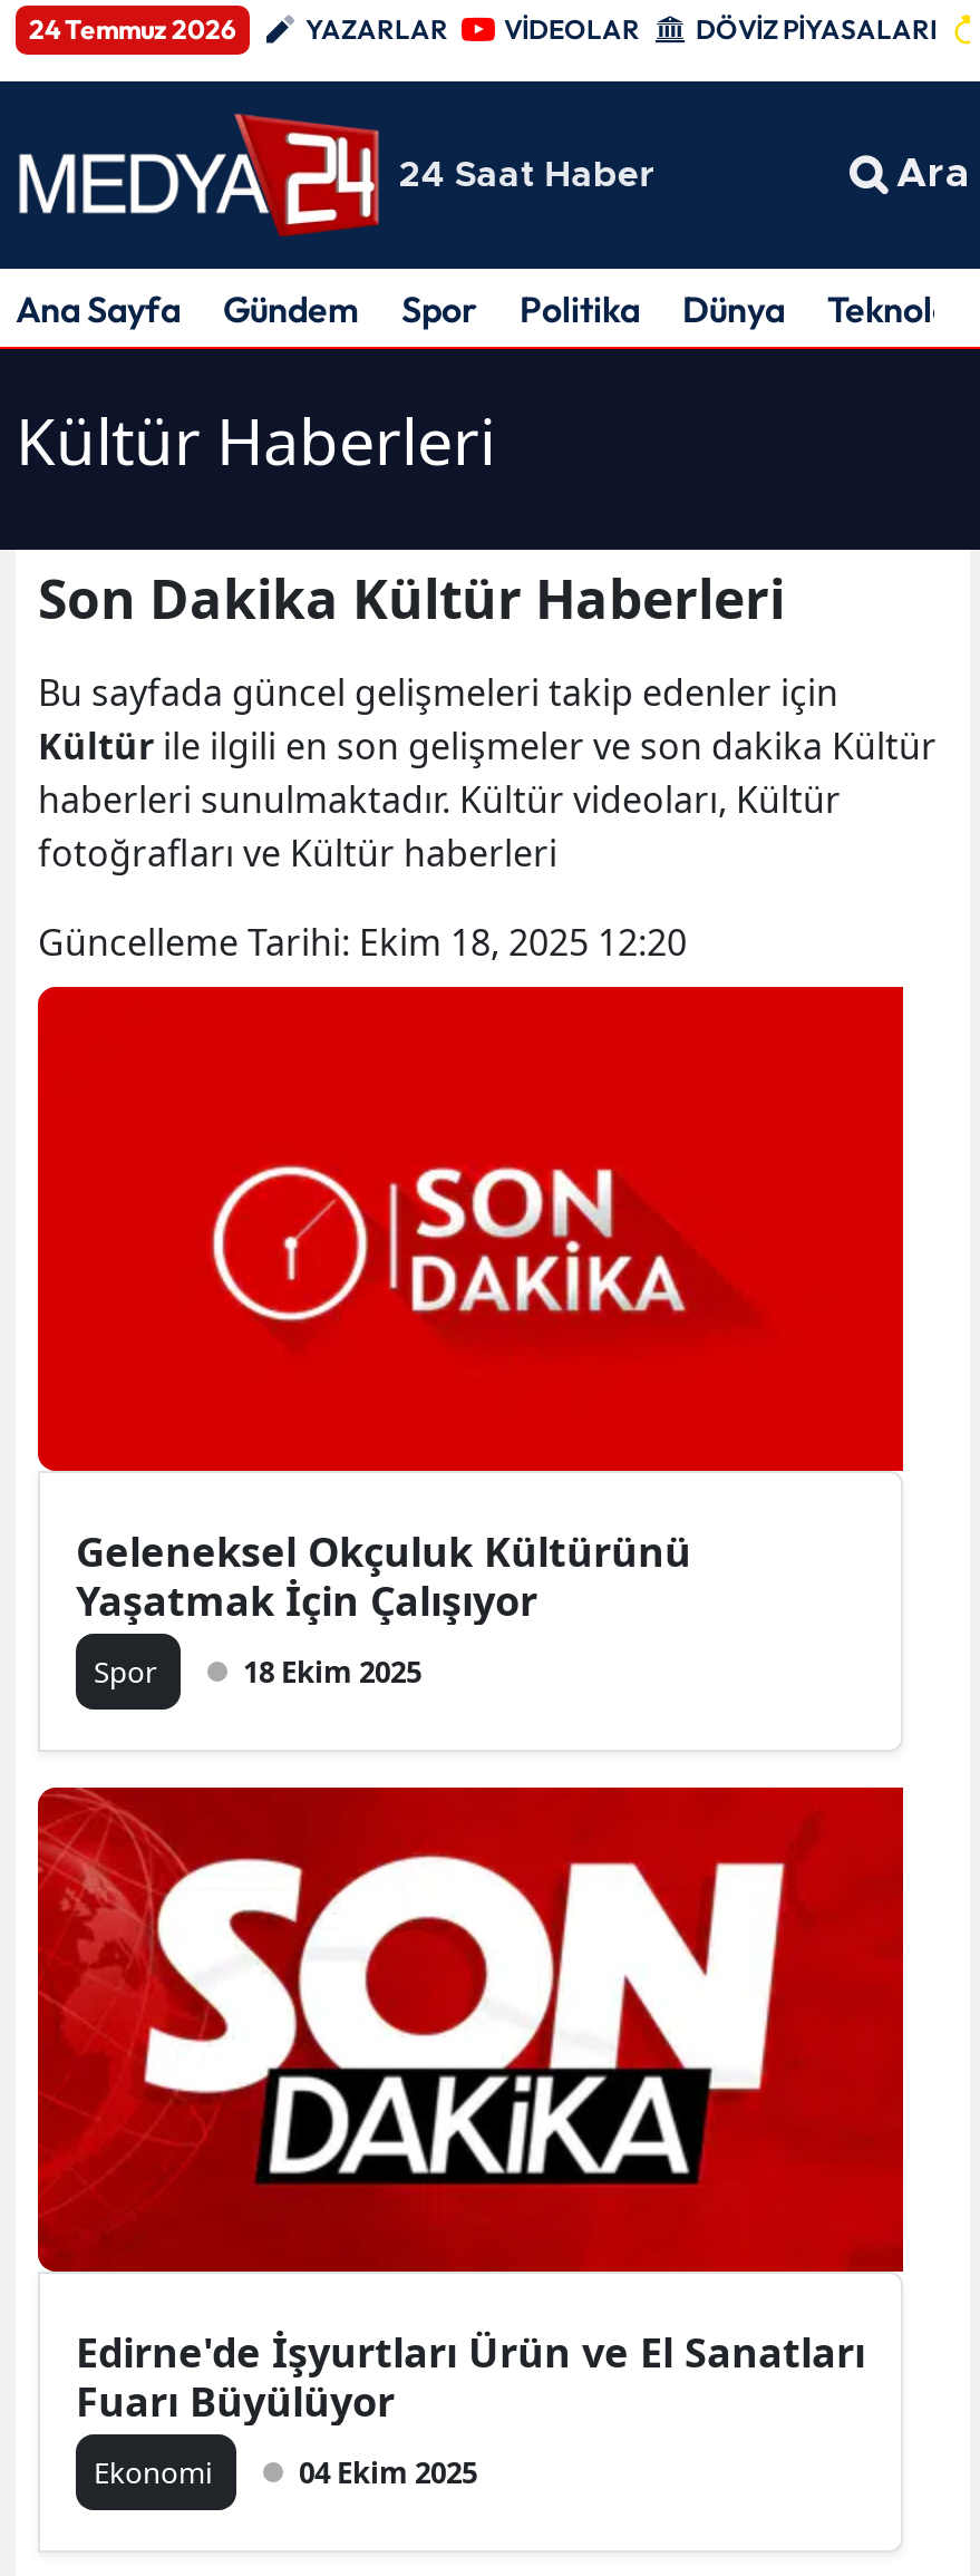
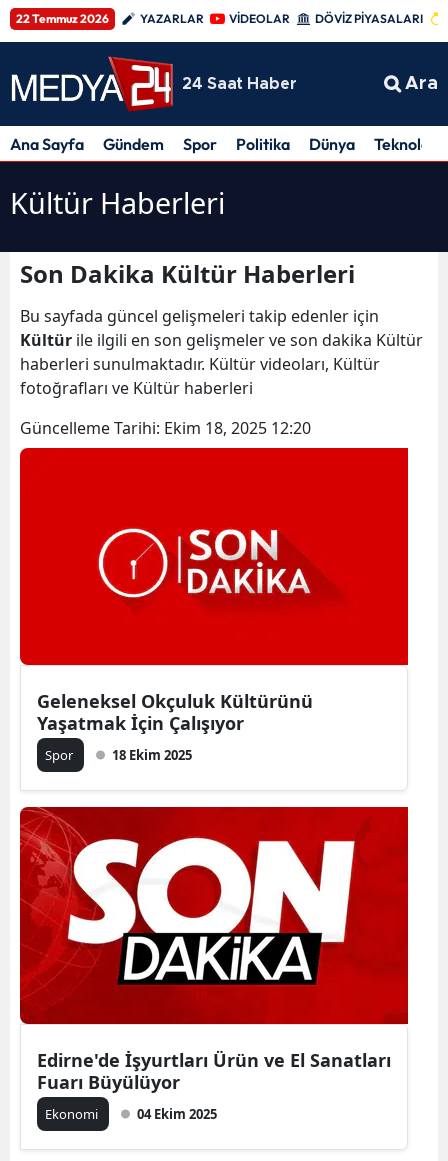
[29,11,236,45] 24 Temmuz 2026 -> [16,10,109,25] 22 Temmuz 2026

